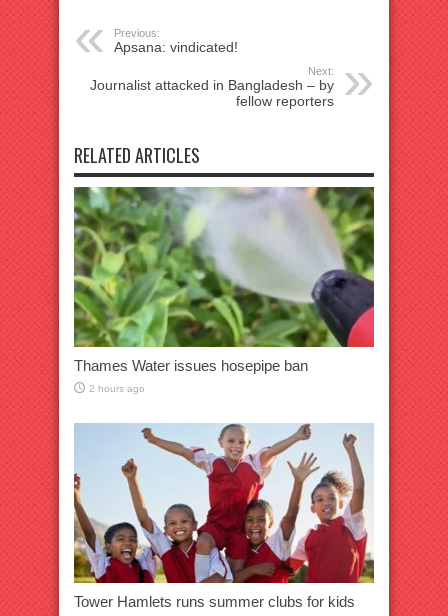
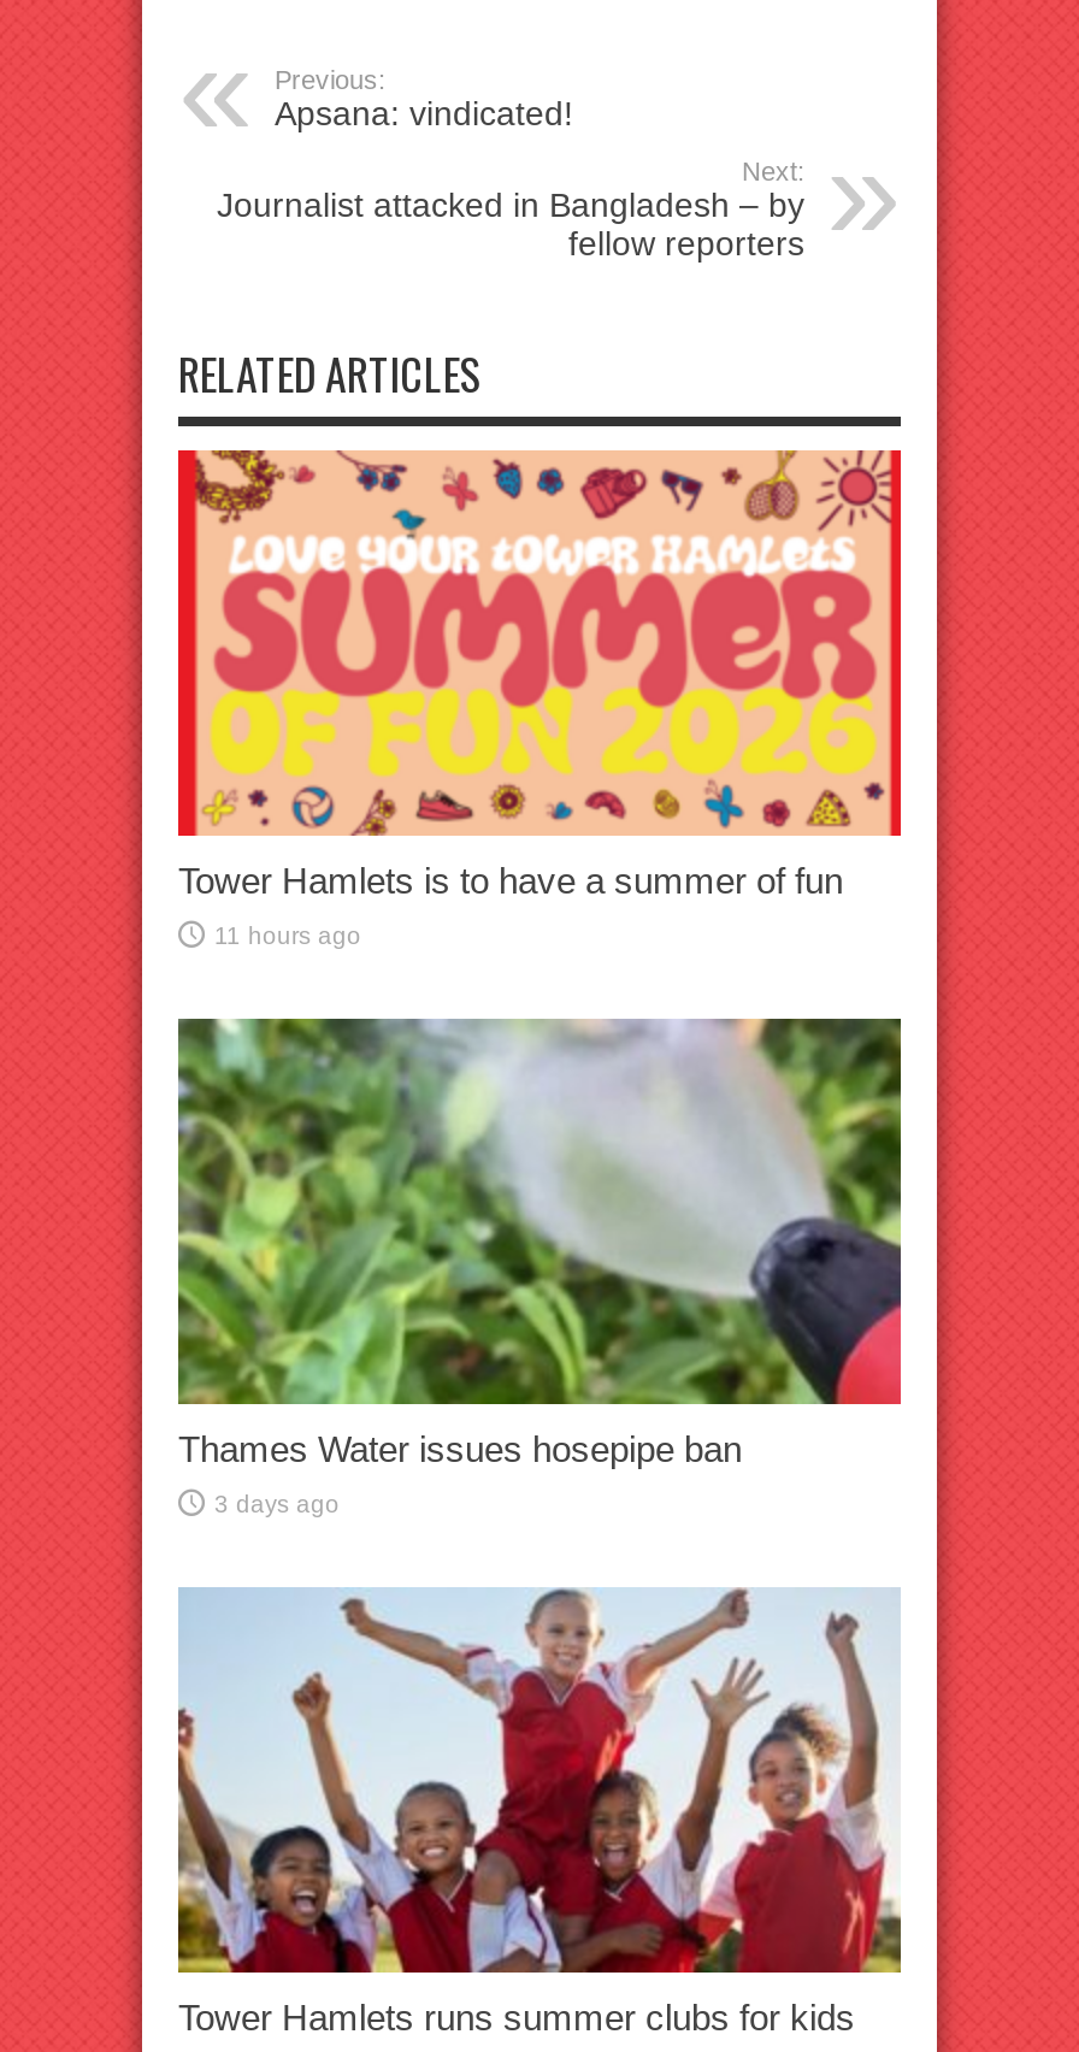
none -> [176,448,903,949] [image] | Tower Hamlets is to have a summer of fun | 11 hours ago
[89,383,145,394] 2 hours ago -> [214,1491,340,1517] 3 days ago

